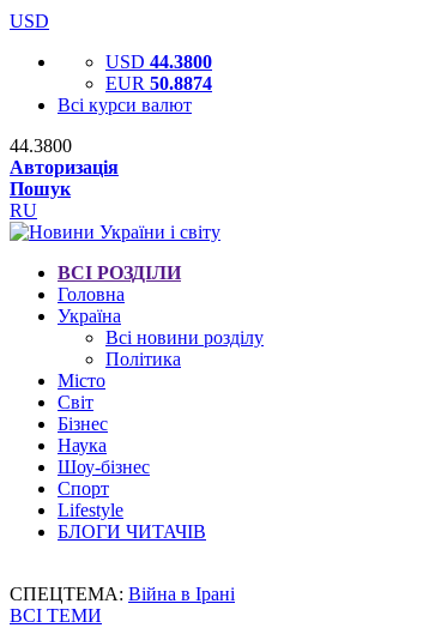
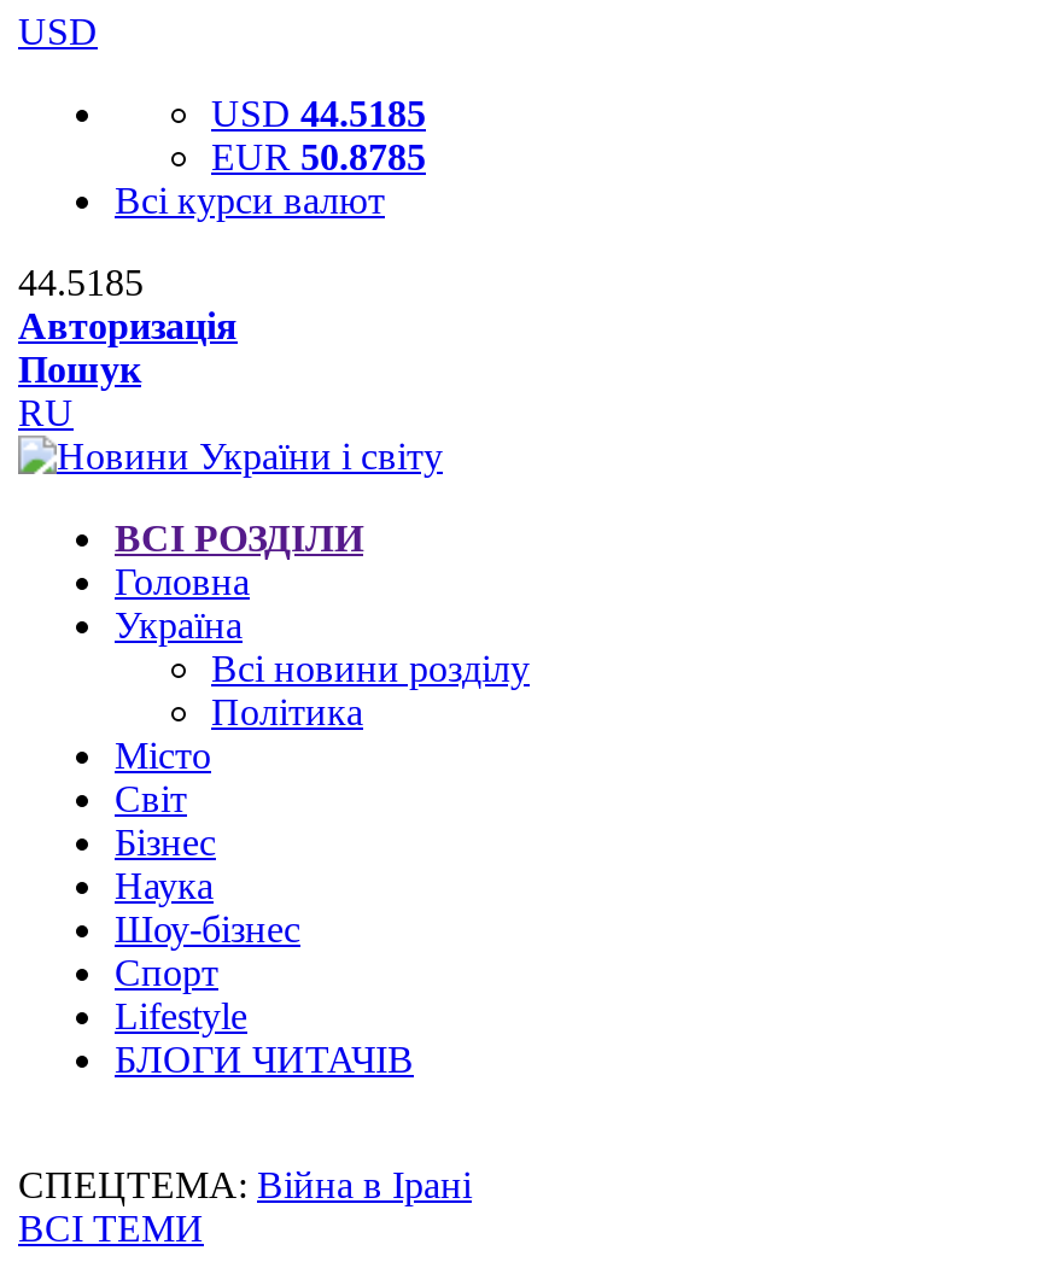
[105,52,212,72] USD 44.3800 -> [211,93,426,134] USD 44.5185
[105,73,212,93] EUR 50.8874 -> [211,136,426,177] EUR 50.8785
[10,135,72,156] 44.3800 -> [18,262,144,303] 44.5185

